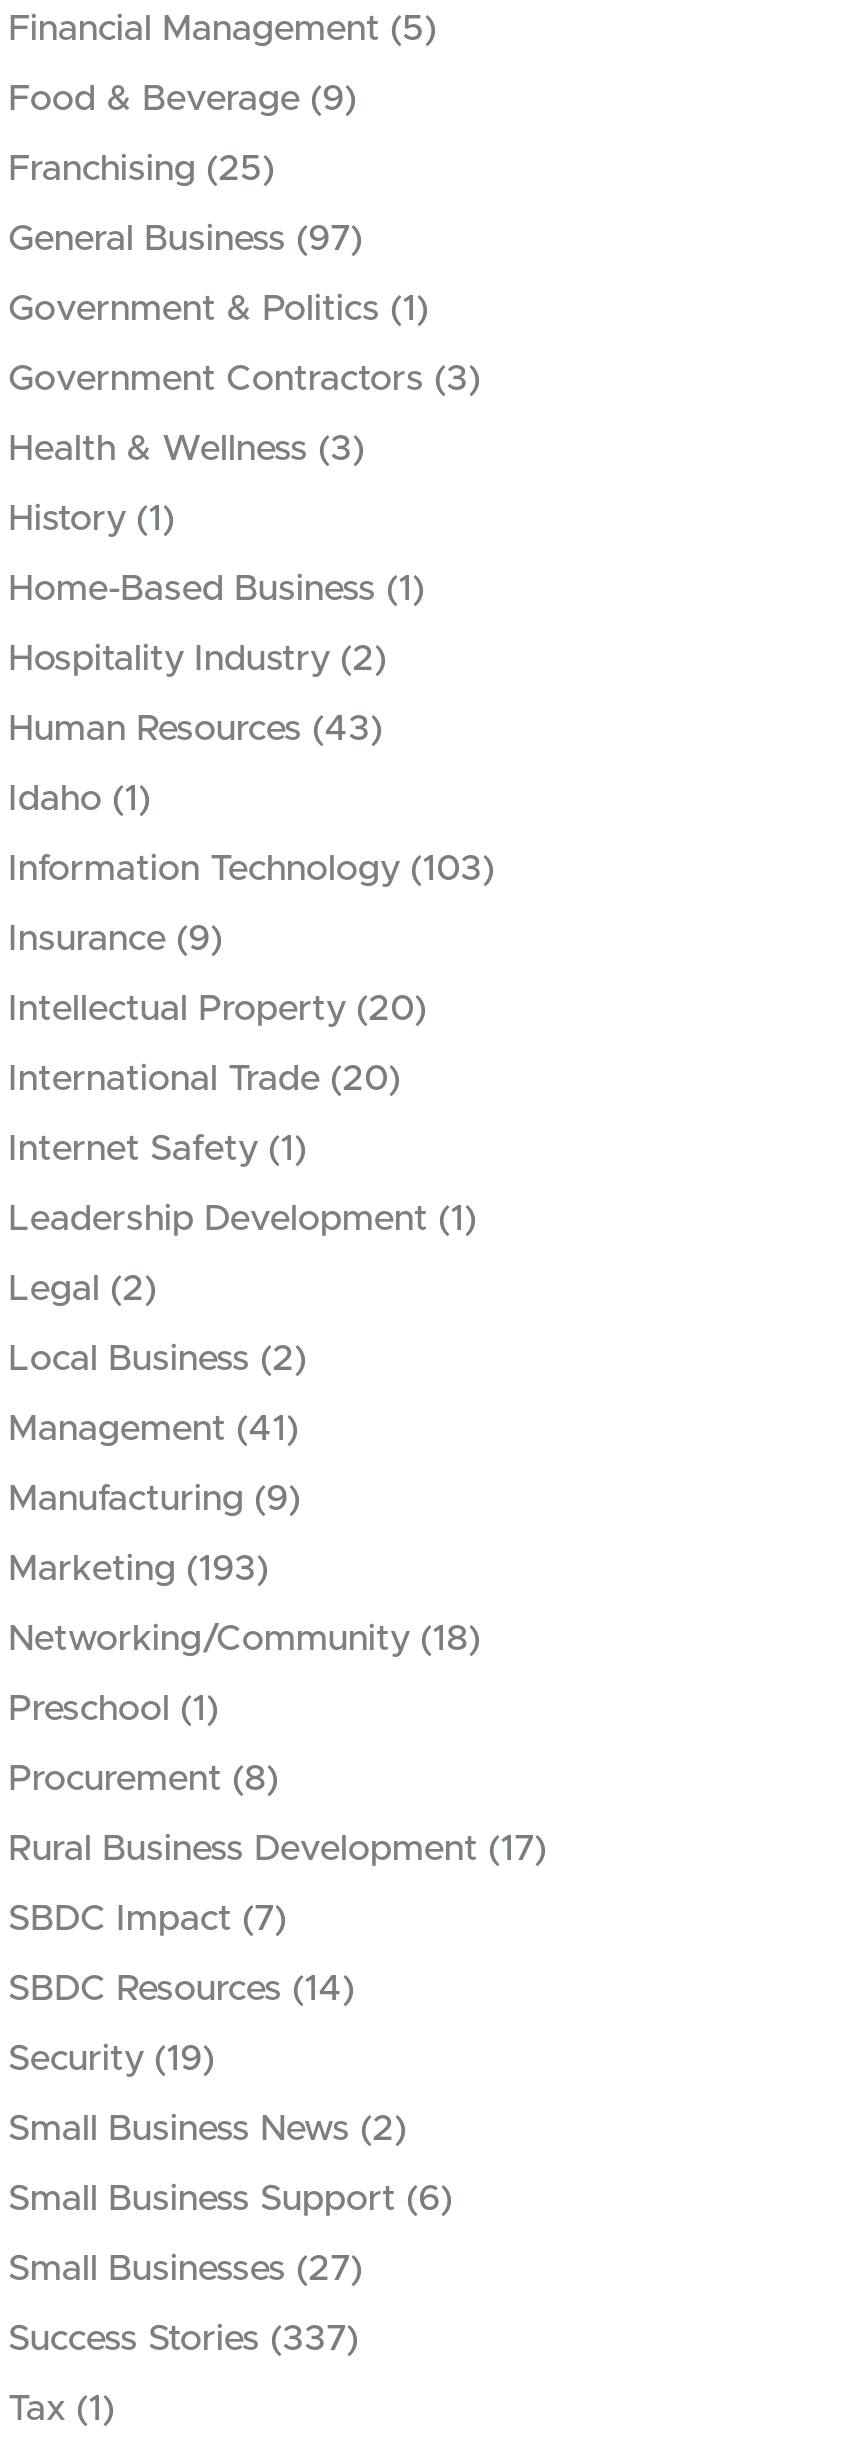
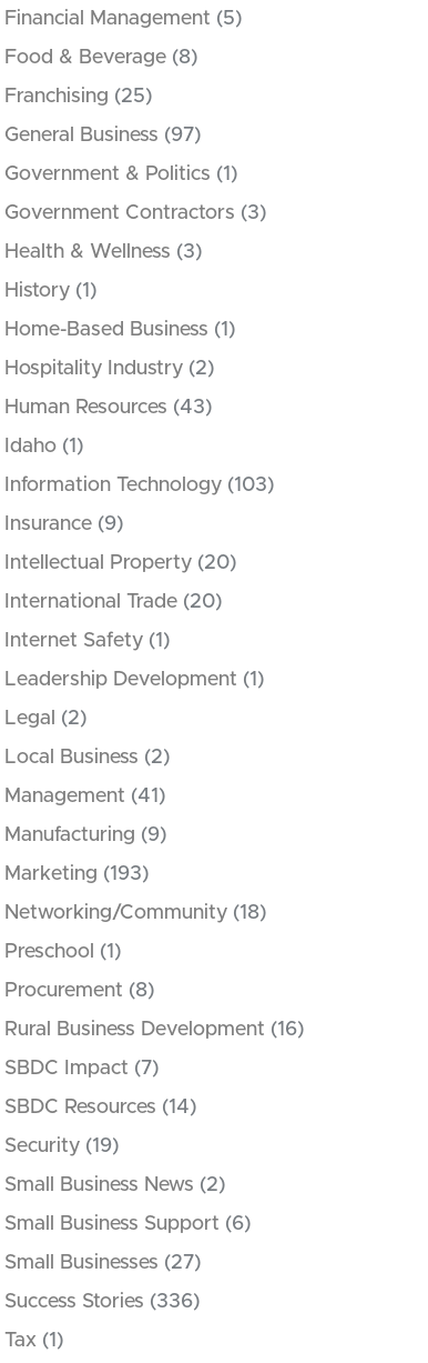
[8,82,356,118] Food & Beverage (9) -> [4,48,197,68] Food & Beverage (8)
[8,1832,546,1868] Rural Business Development (17) -> [4,1020,304,1040] Rural Business Development (16)
[8,2322,358,2358] Success Stories (337) -> [4,1292,200,1312] Success Stories (336)

